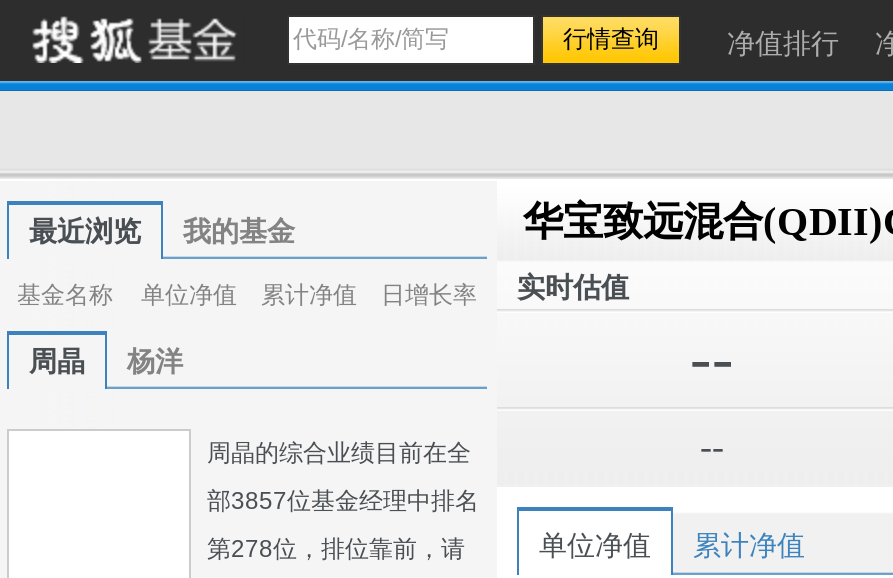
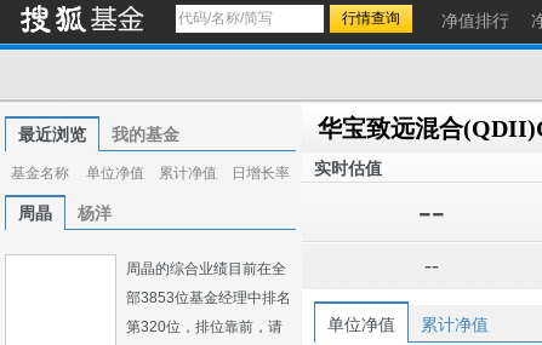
[207,487,479,515] 部3857位基金经理中排名 -> [126,289,291,306] 部3853位基金经理中排名
[207,535,465,563] 第278位，排位靠前，请 -> [126,318,283,335] 第320位，排位靠前，请

